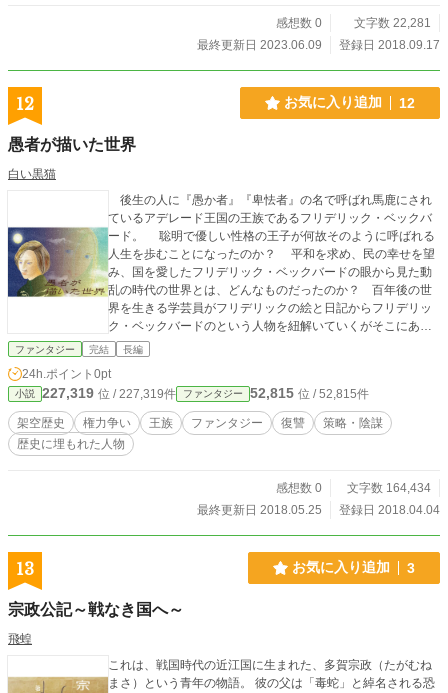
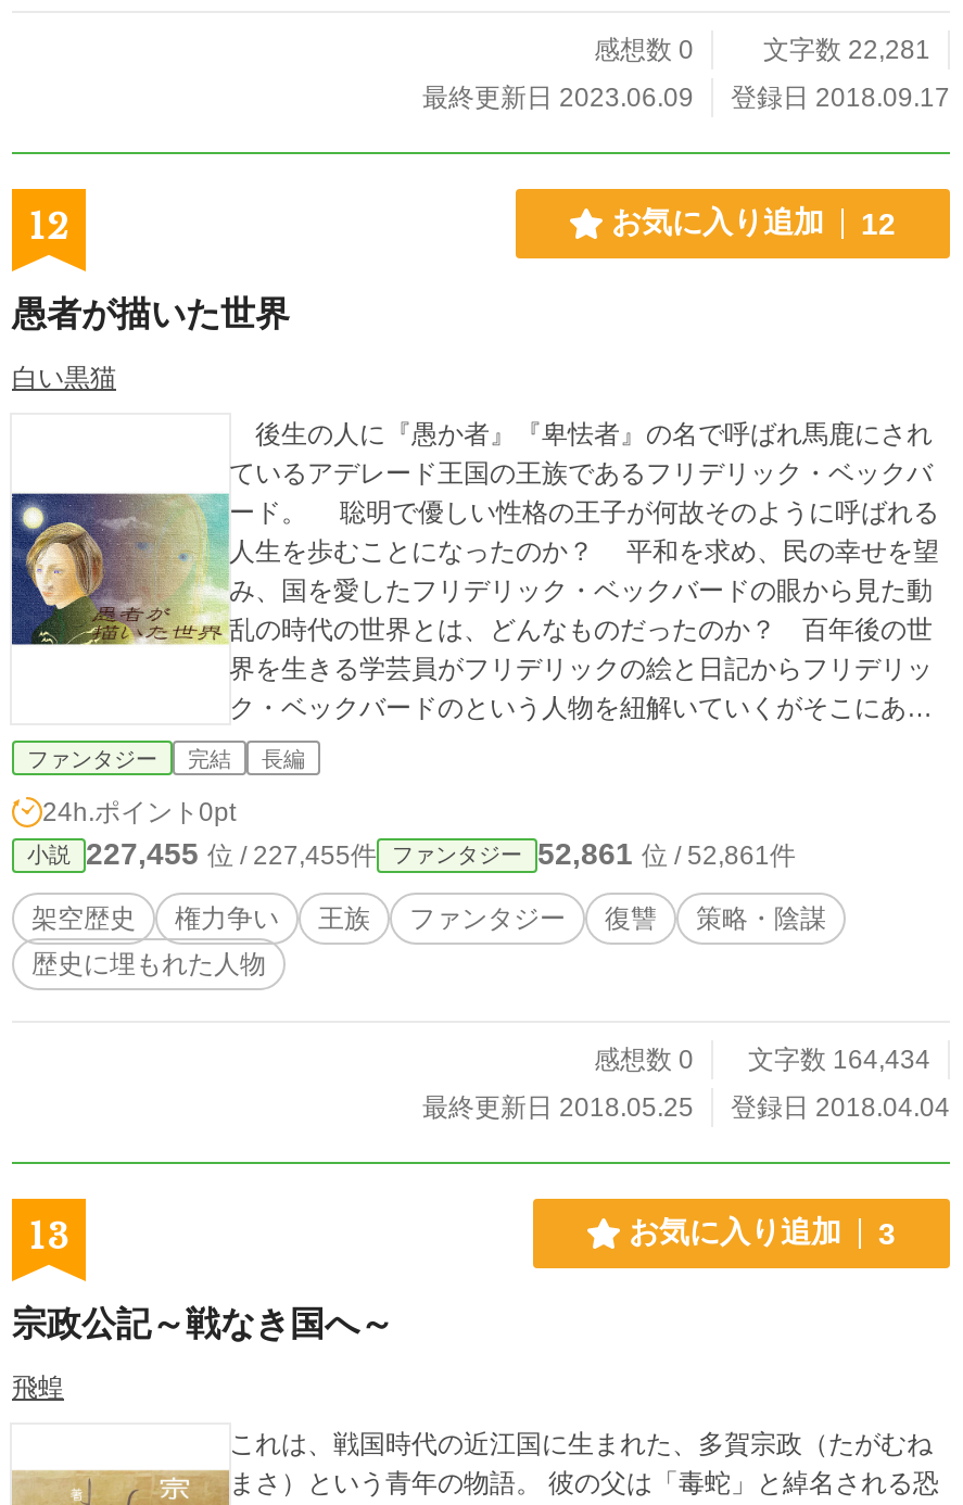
[42,385,176,401] 227,319位 / 227,319件 -> [86,836,377,871] 227,455位 / 227,455件
[250,385,369,401] 52,815位 / 52,815件 -> [537,836,796,871] 52,861位 / 52,861件

